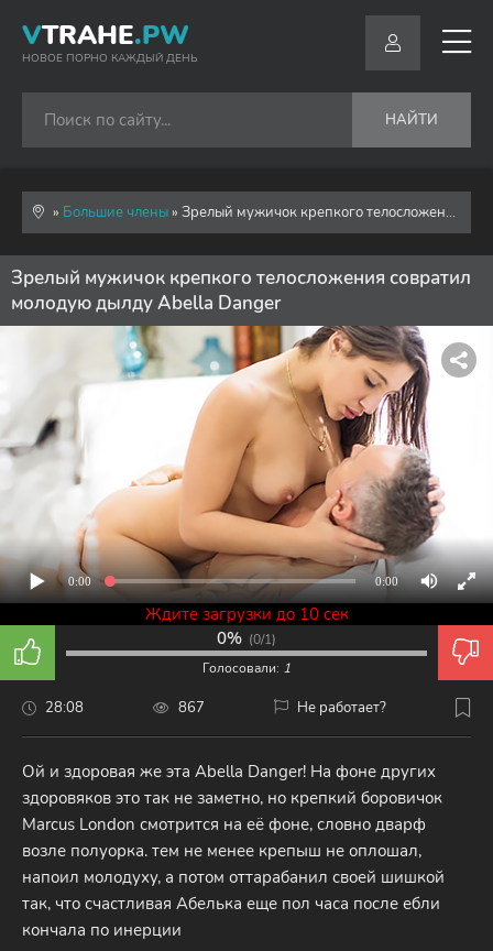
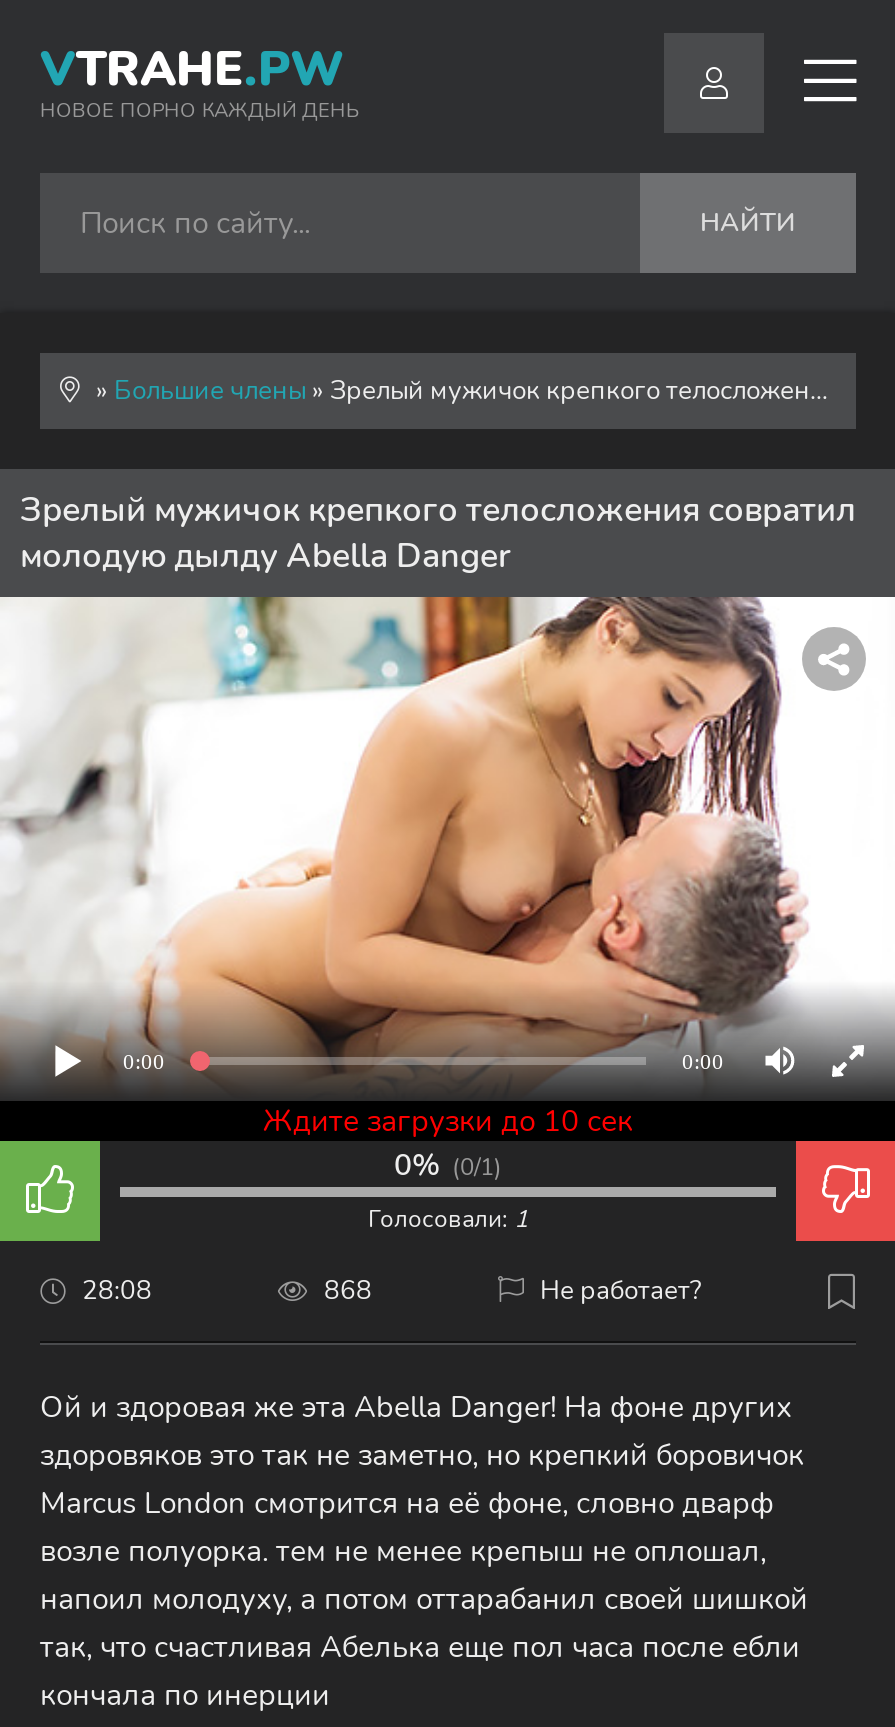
[178,698,205,718] 867 -> [324,1273,372,1309] 868

